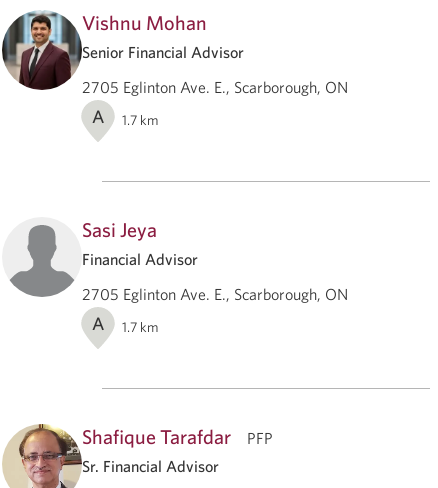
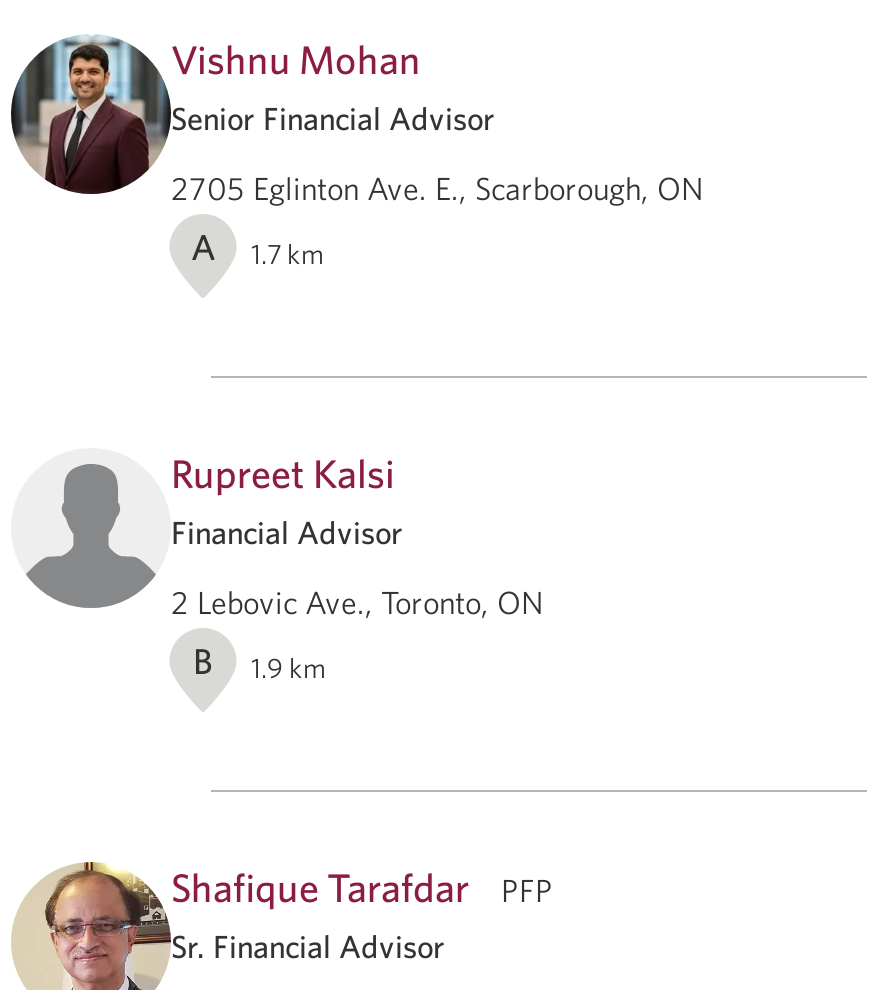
[82,217,157,242] Sasi Jeya -> [171,448,395,498] Rupreet Kalsi
[82,284,348,336] 2705 Eglinton Ave. E., Scarborough, ON | A | 1.7 km -> [171,582,543,687] 2 Lebovic Ave., Toronto, ON | B | 1.9 km

